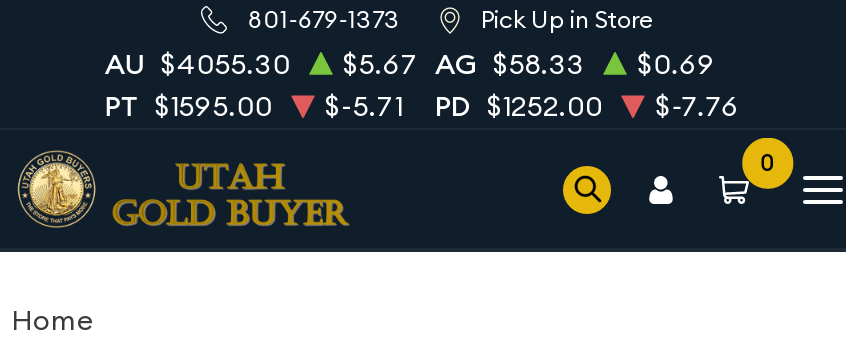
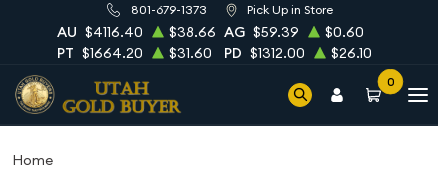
[105,45,291,81] AU $4055.30 -> [57,22,143,40] AU $4116.40
[343,45,585,81] $5.67 AG $58.33 -> [169,22,299,40] $38.66 AG $59.39
[637,45,715,81] $0.69 -> [325,22,364,40] $0.60
[105,87,273,123] PT $1595.00 -> [57,43,143,61] PT $1664.20
[325,87,403,123] $-5.71 -> [169,43,212,61] $31.60
[435,87,603,123] PD $1252.00 -> [224,43,305,61] PD $1312.00
[655,87,739,123] $-7.76 -> [331,43,372,61] $26.10

